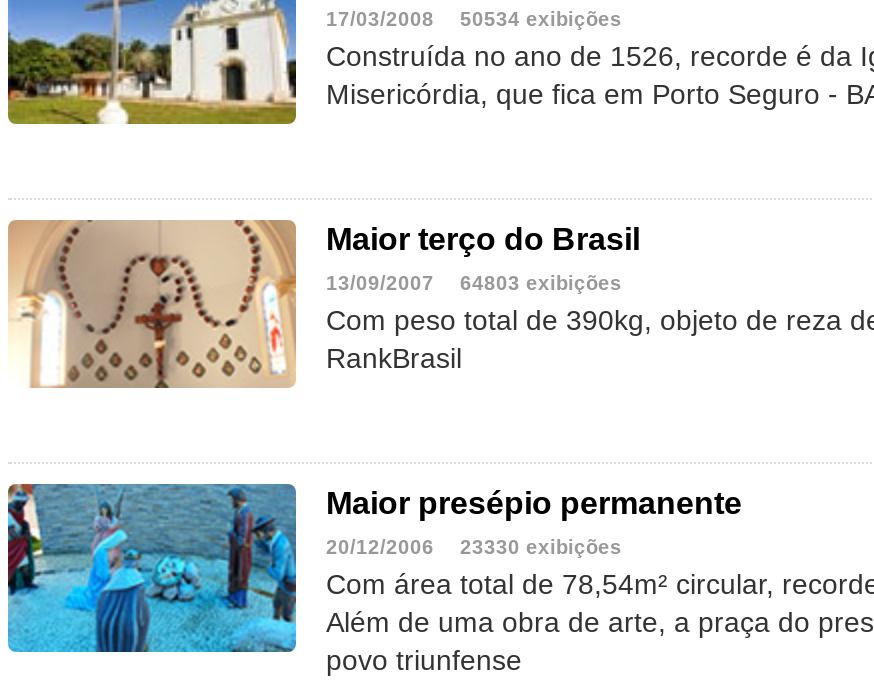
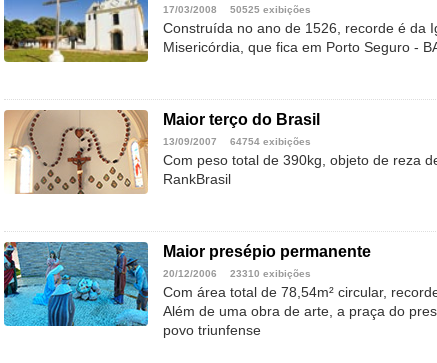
[326,9,622,31] 17/03/2008 50534 exibições -> [163,4,311,15] 17/03/2008 50525 exibições
[326,273,622,295] 13/09/2007 64803 exibições -> [163,136,311,147] 13/09/2007 64754 exibições
[326,537,622,559] 20/12/2006 23330 exibições -> [163,268,311,279] 20/12/2006 23310 exibições

